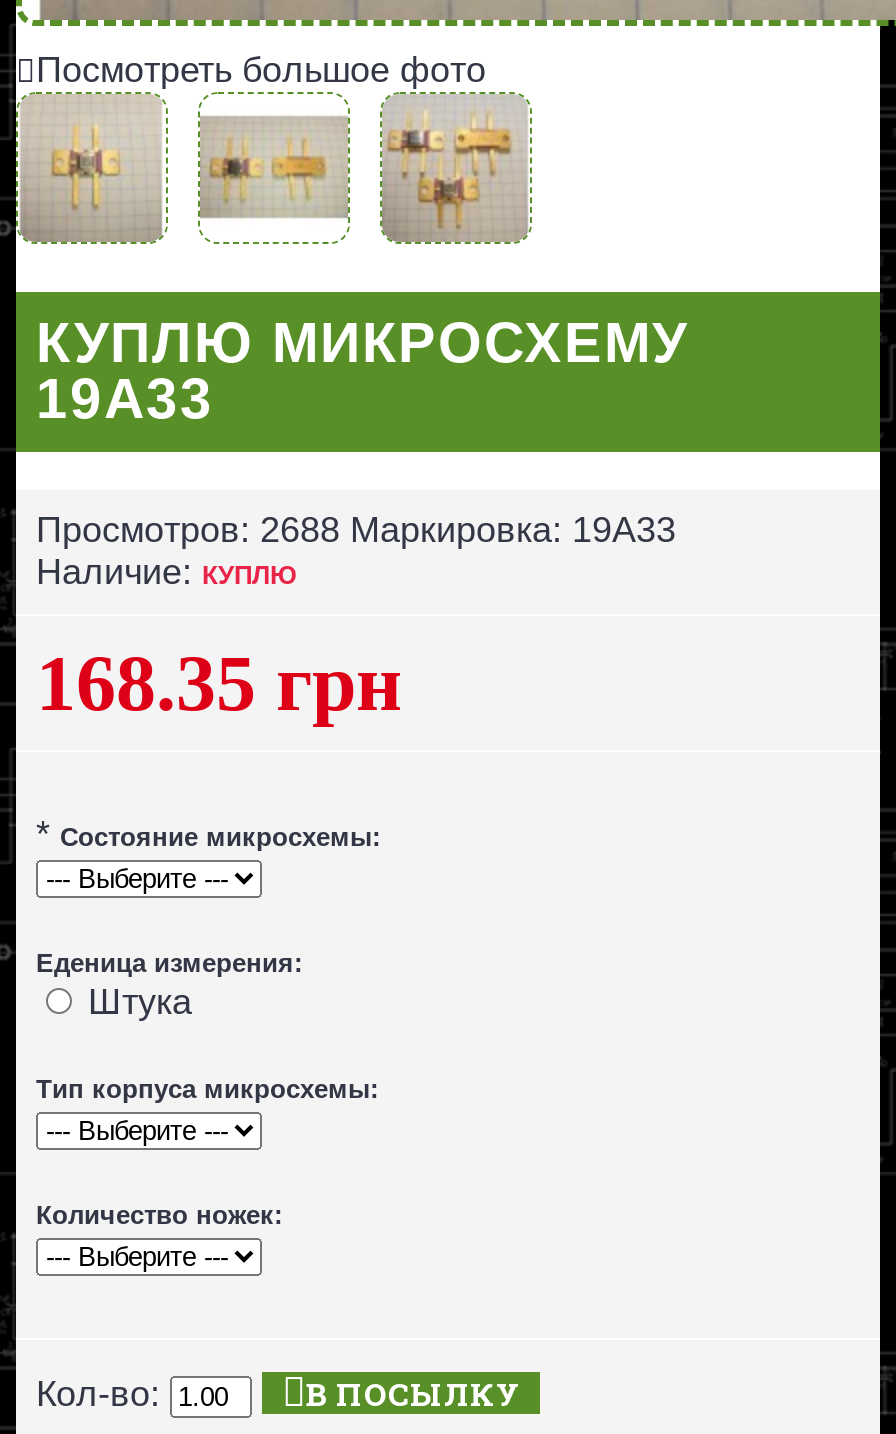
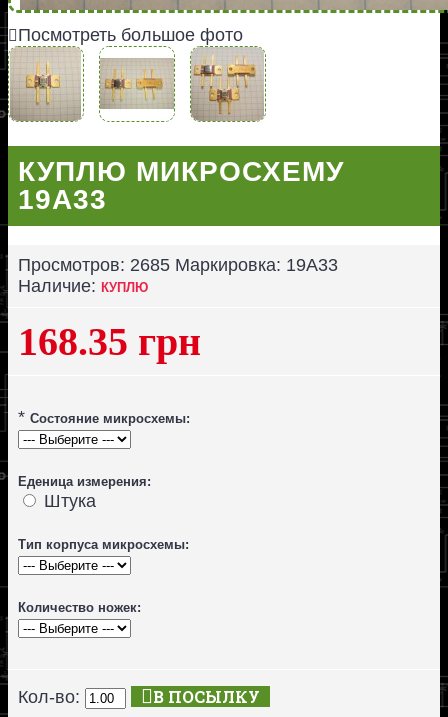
[36,509,676,549] Просмотров: 2688 Маркировка: 19А33 -> [18,254,338,274] Просмотров: 2685 Маркировка: 19А33

